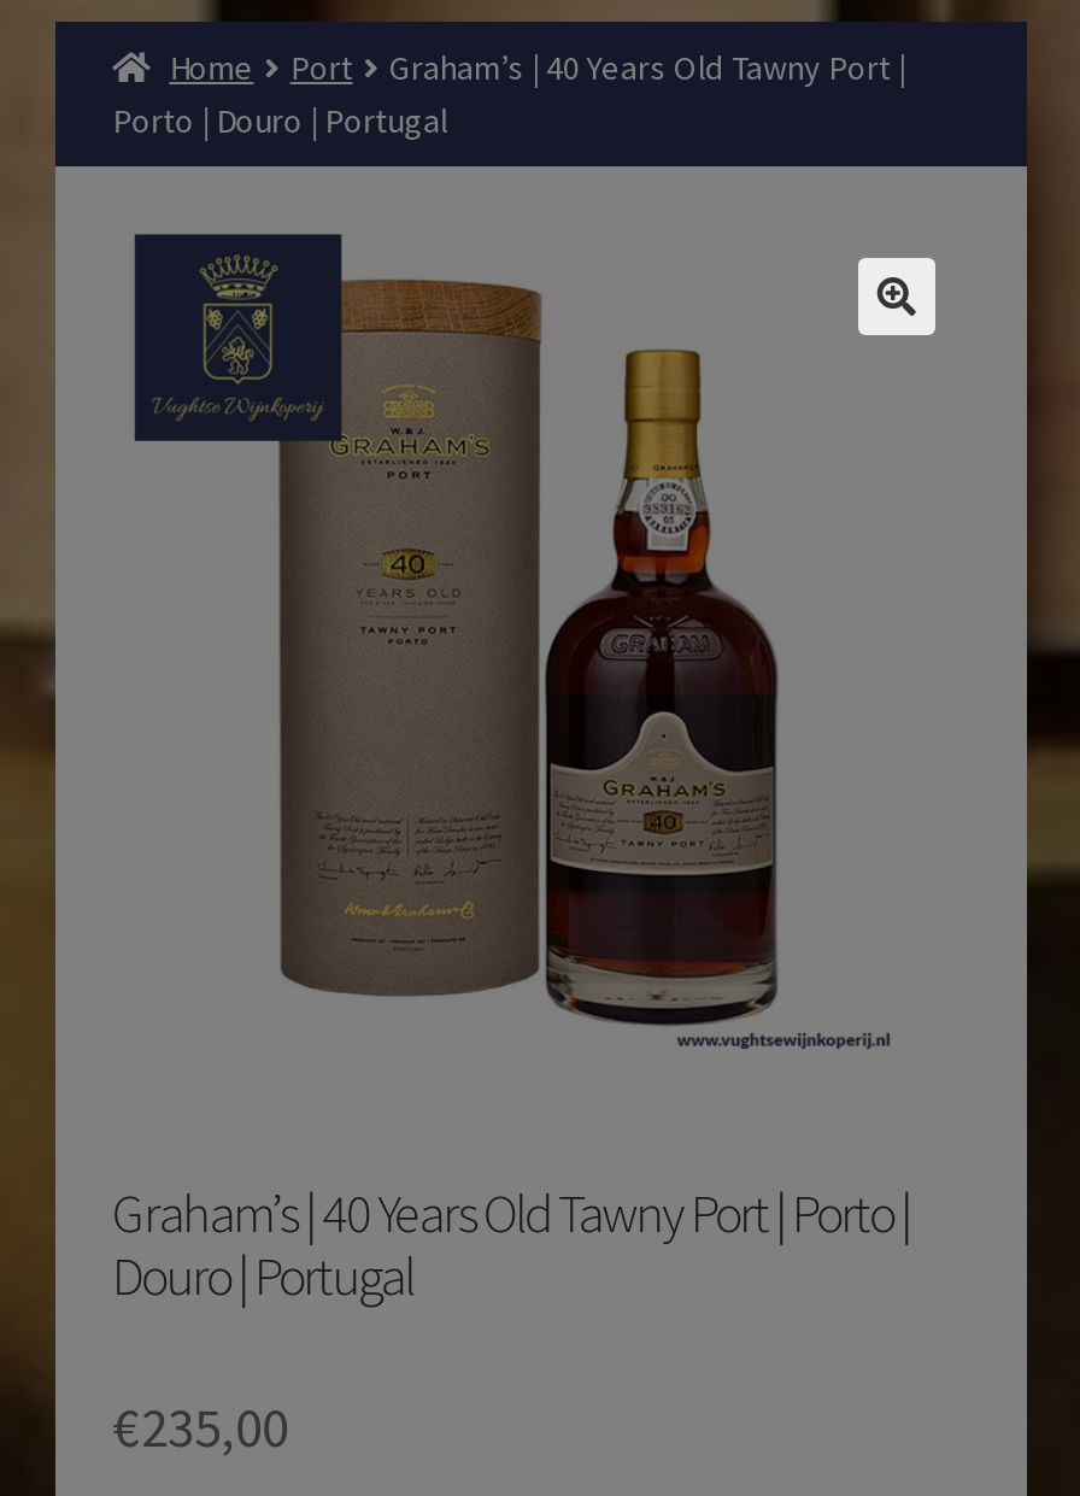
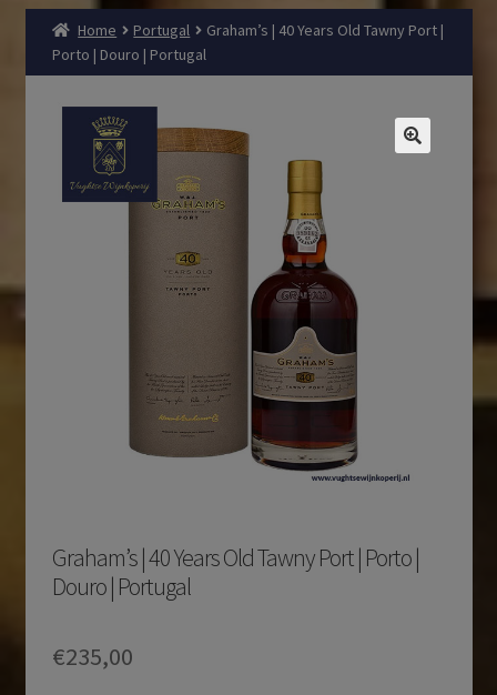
[290,46,353,90] Port -> [133,20,190,40] Portugal

